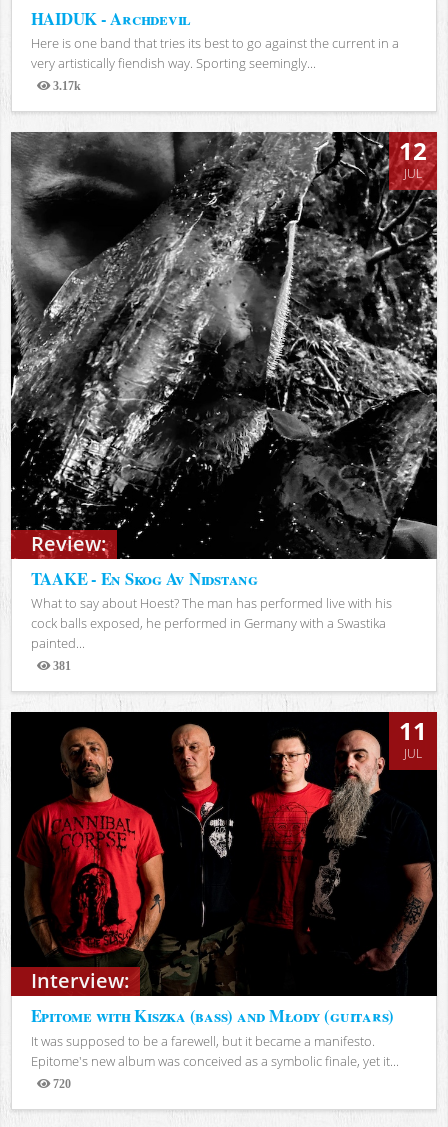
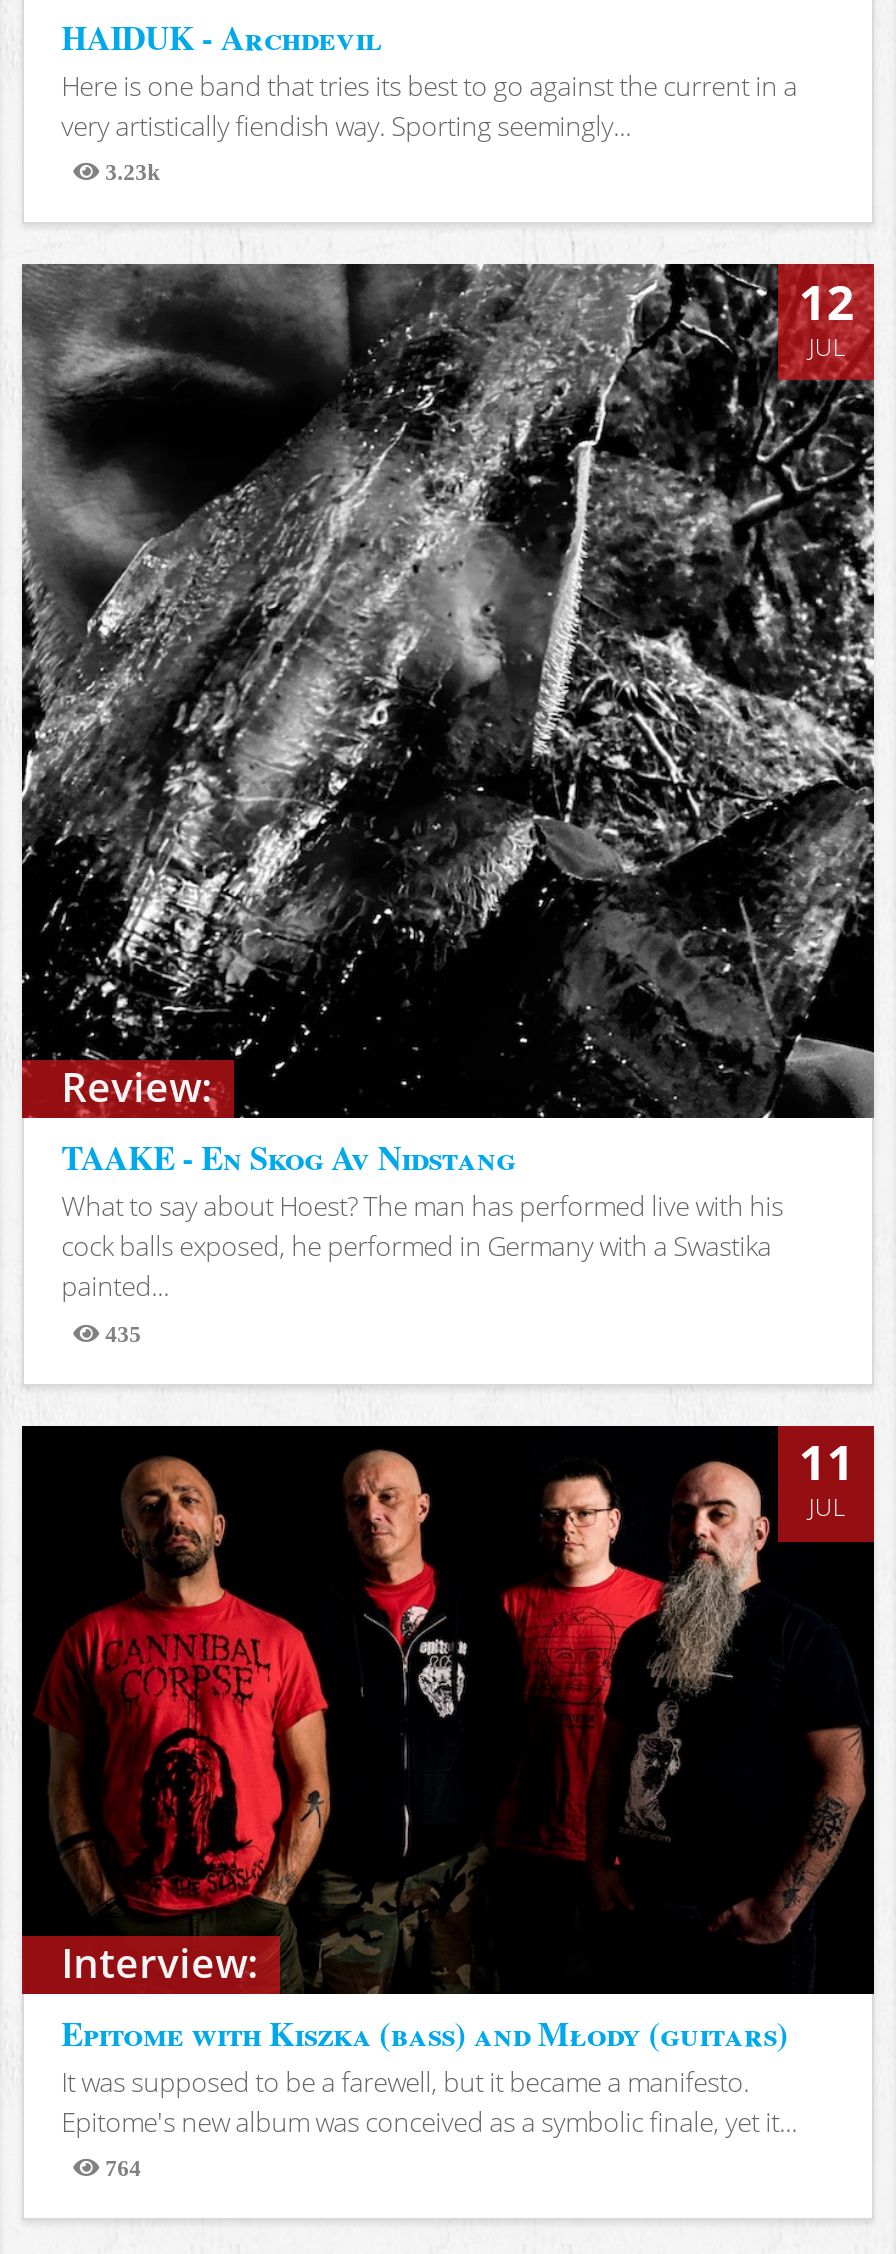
[50,80,81,91] 3.17k -> [99,160,161,182] 3.23k
[50,660,71,671] 381 -> [99,1321,141,1343] 435
[50,1078,71,1089] 720 -> [99,2156,141,2178] 764

